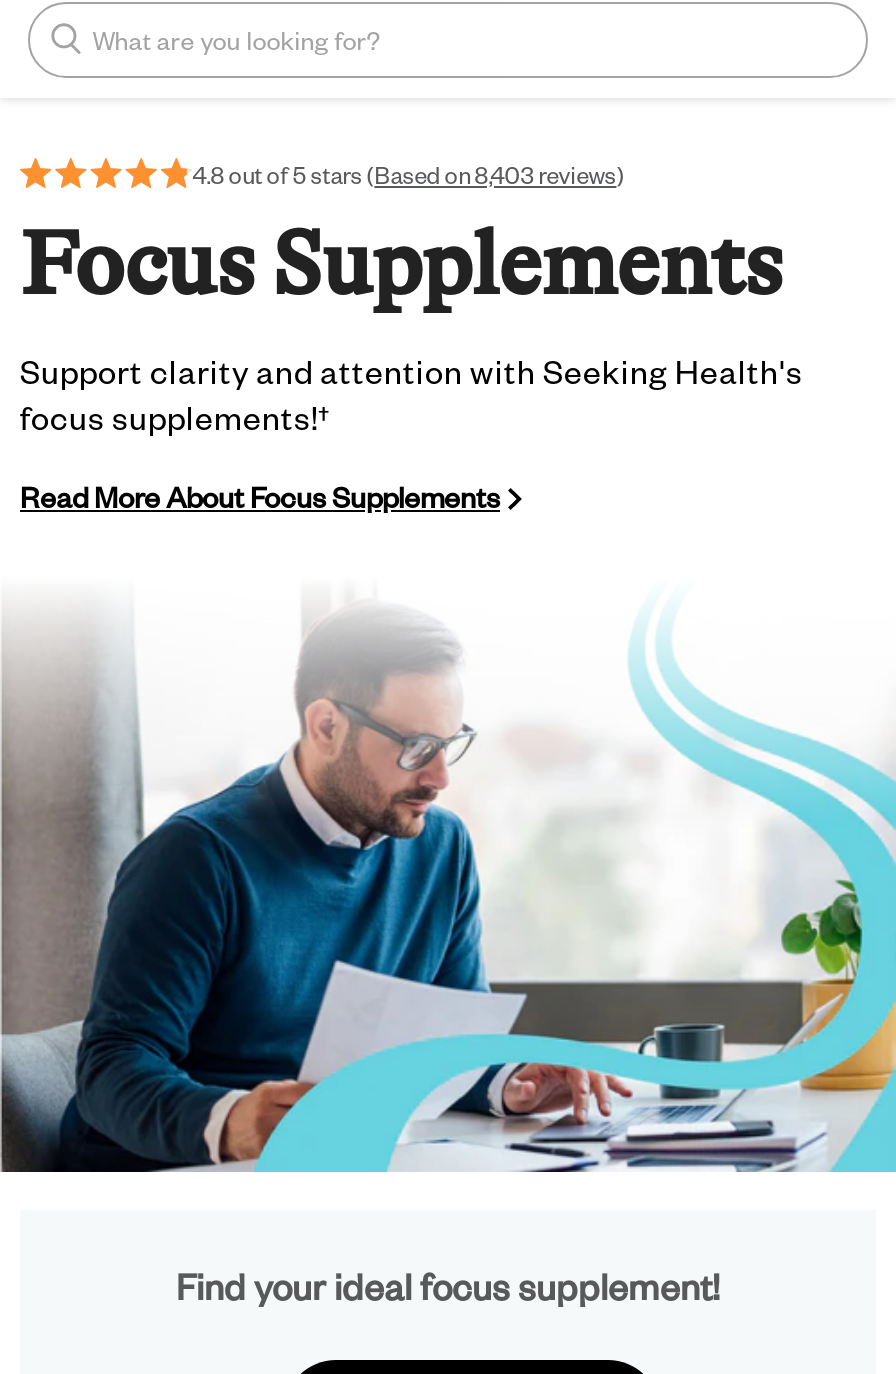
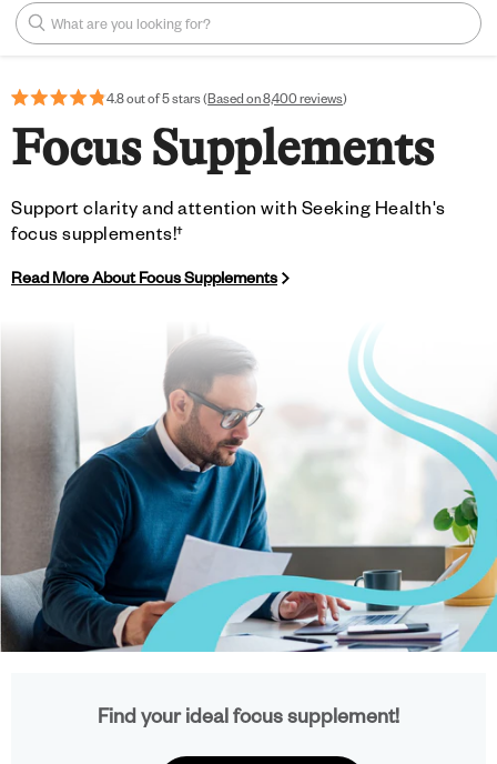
[192,160,624,190] 4.8 out of 5 stars (Based on 8,403 reviews) -> [107,90,347,107] 4.8 out of 5 stars (Based on 8,400 reviews)

